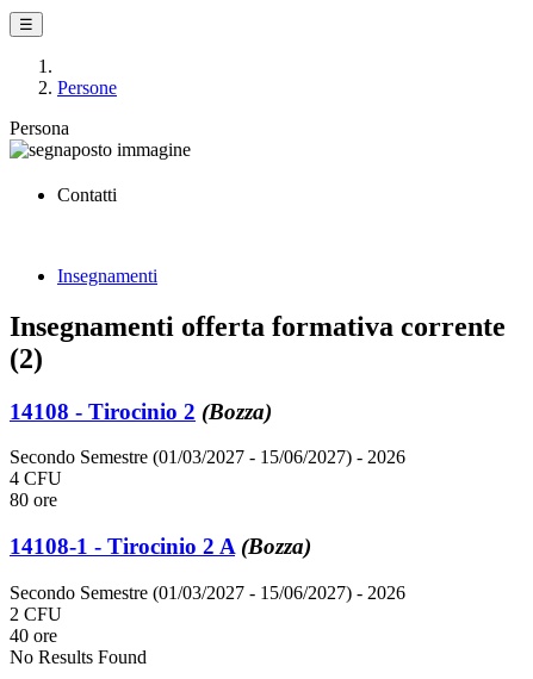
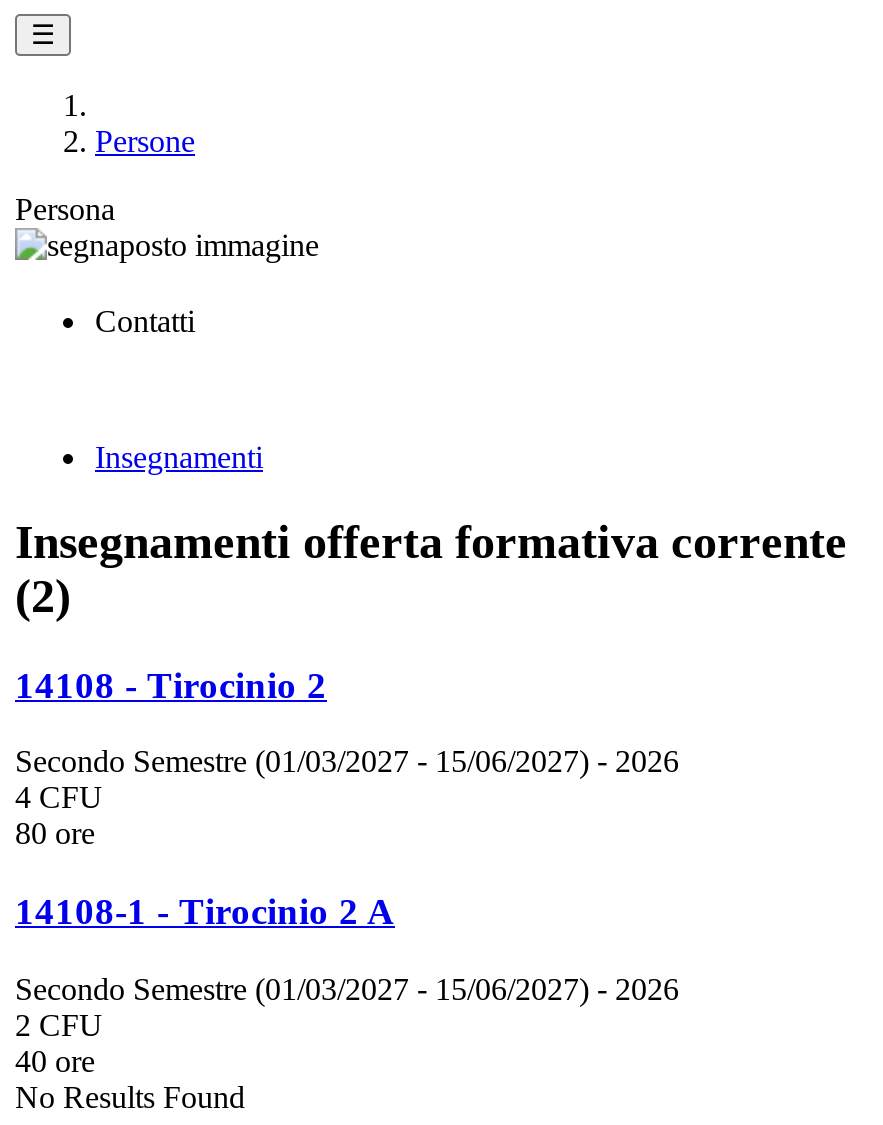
[10,399,272,424] 14108 - Tirocinio 2 (Bozza) -> [15,663,327,705] 14108 - Tirocinio 2
[10,534,311,559] 14108-1 - Tirocinio 2 A (Bozza) -> [15,890,395,932] 14108-1 - Tirocinio 2 A

